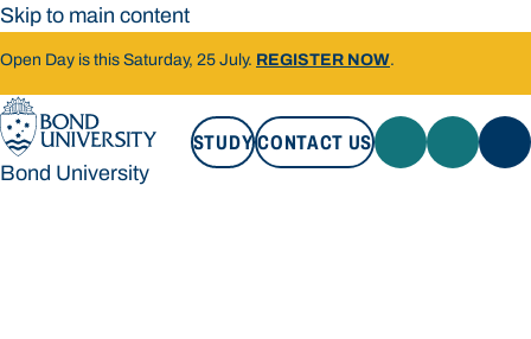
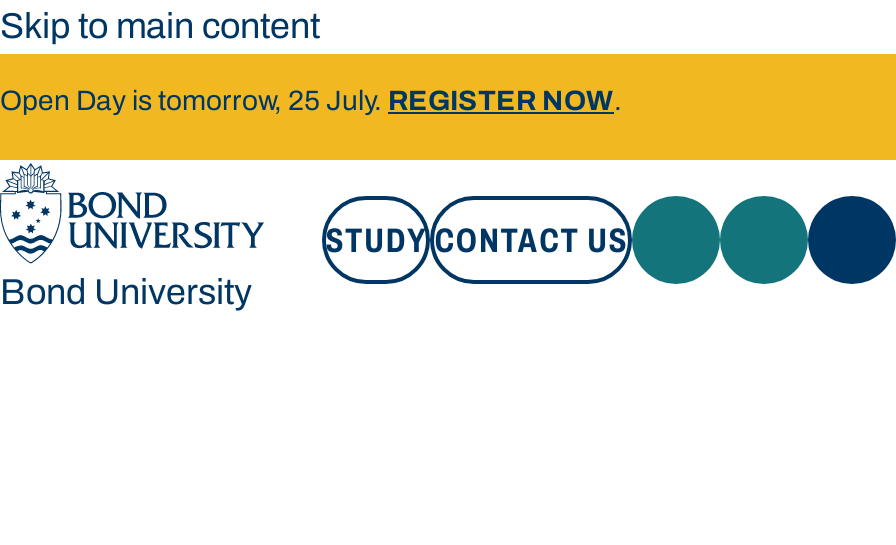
[0,51,395,69] Open Day is this Saturday, 25 July. REGISTER NOW. -> [0,86,622,116] Open Day is tomorrow, 25 July. REGISTER NOW.

